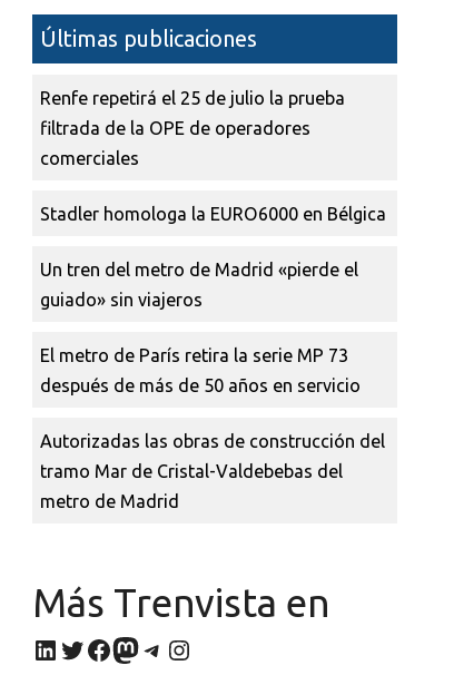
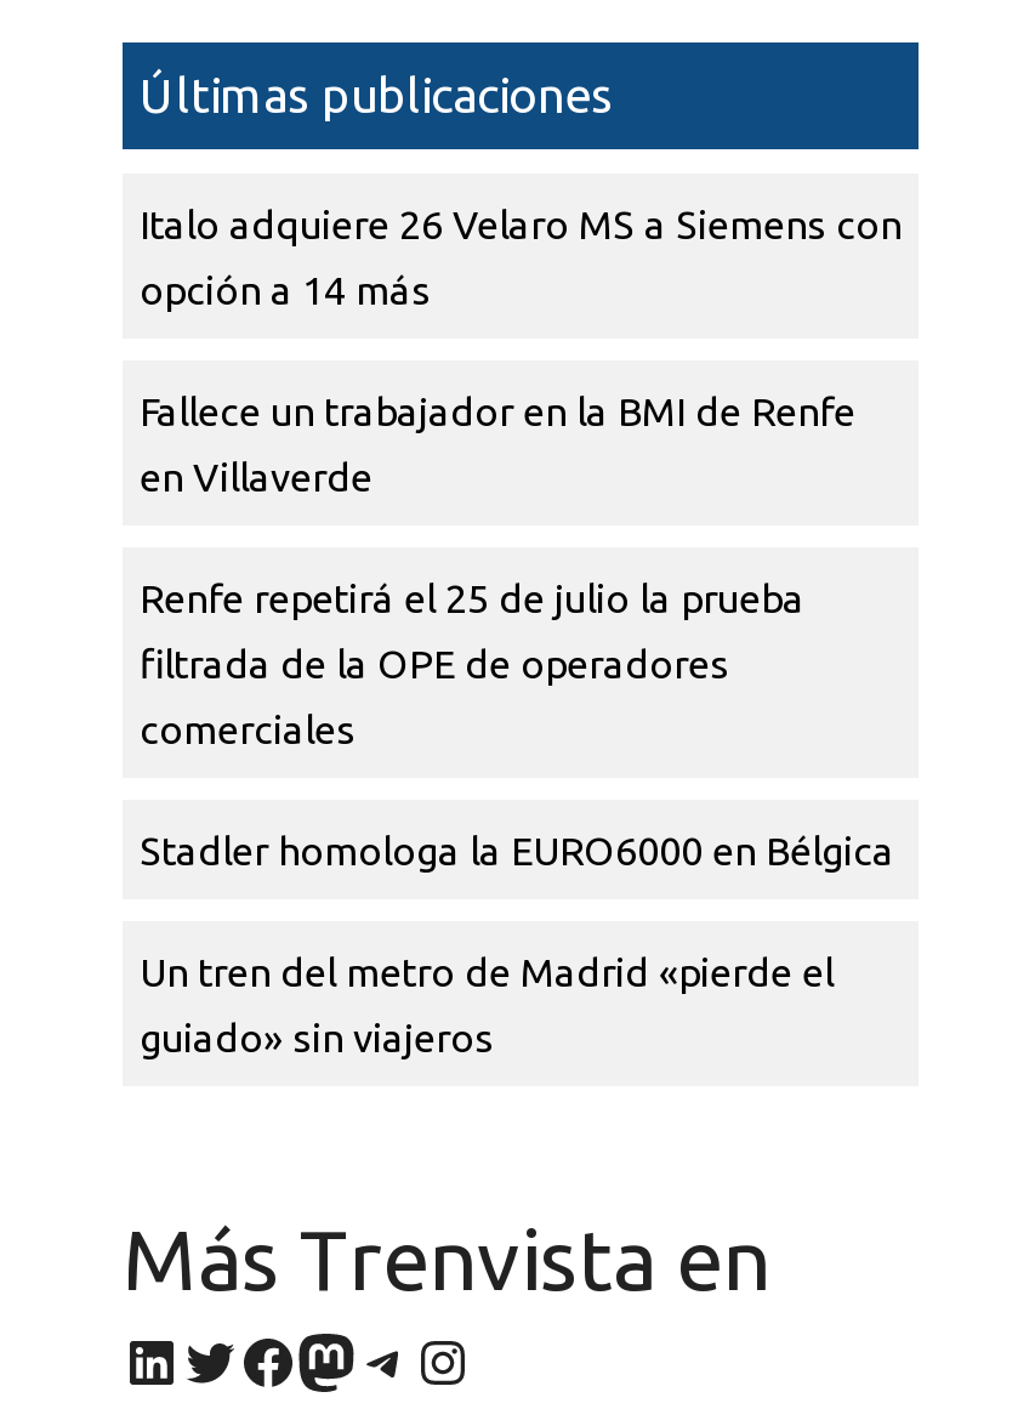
none -> [140,203,902,499] Italo adquiere 26 Velaro MS a Siemens con | opción a 14 más | Fallece un trabajador en la BMI de Renfe | en Villaverde
moved [40,88,386,310] -> [140,577,894,1060]: Renfe repetirá el 25 de julio la prueba | filtrada de la OPE de operadores | comerciales | Stadler homologa la EURO6000 en Bélgica | Un tren del metro de Madrid «pierde el | guiado» sin viajeros
[40,345,385,511] El metro de París retira la serie MP 73 | después de más de 50 años en servicio | Autorizadas las obras de construcción del | tramo Mar de Cristal-Valdebebas del | metro de Madrid -> none

